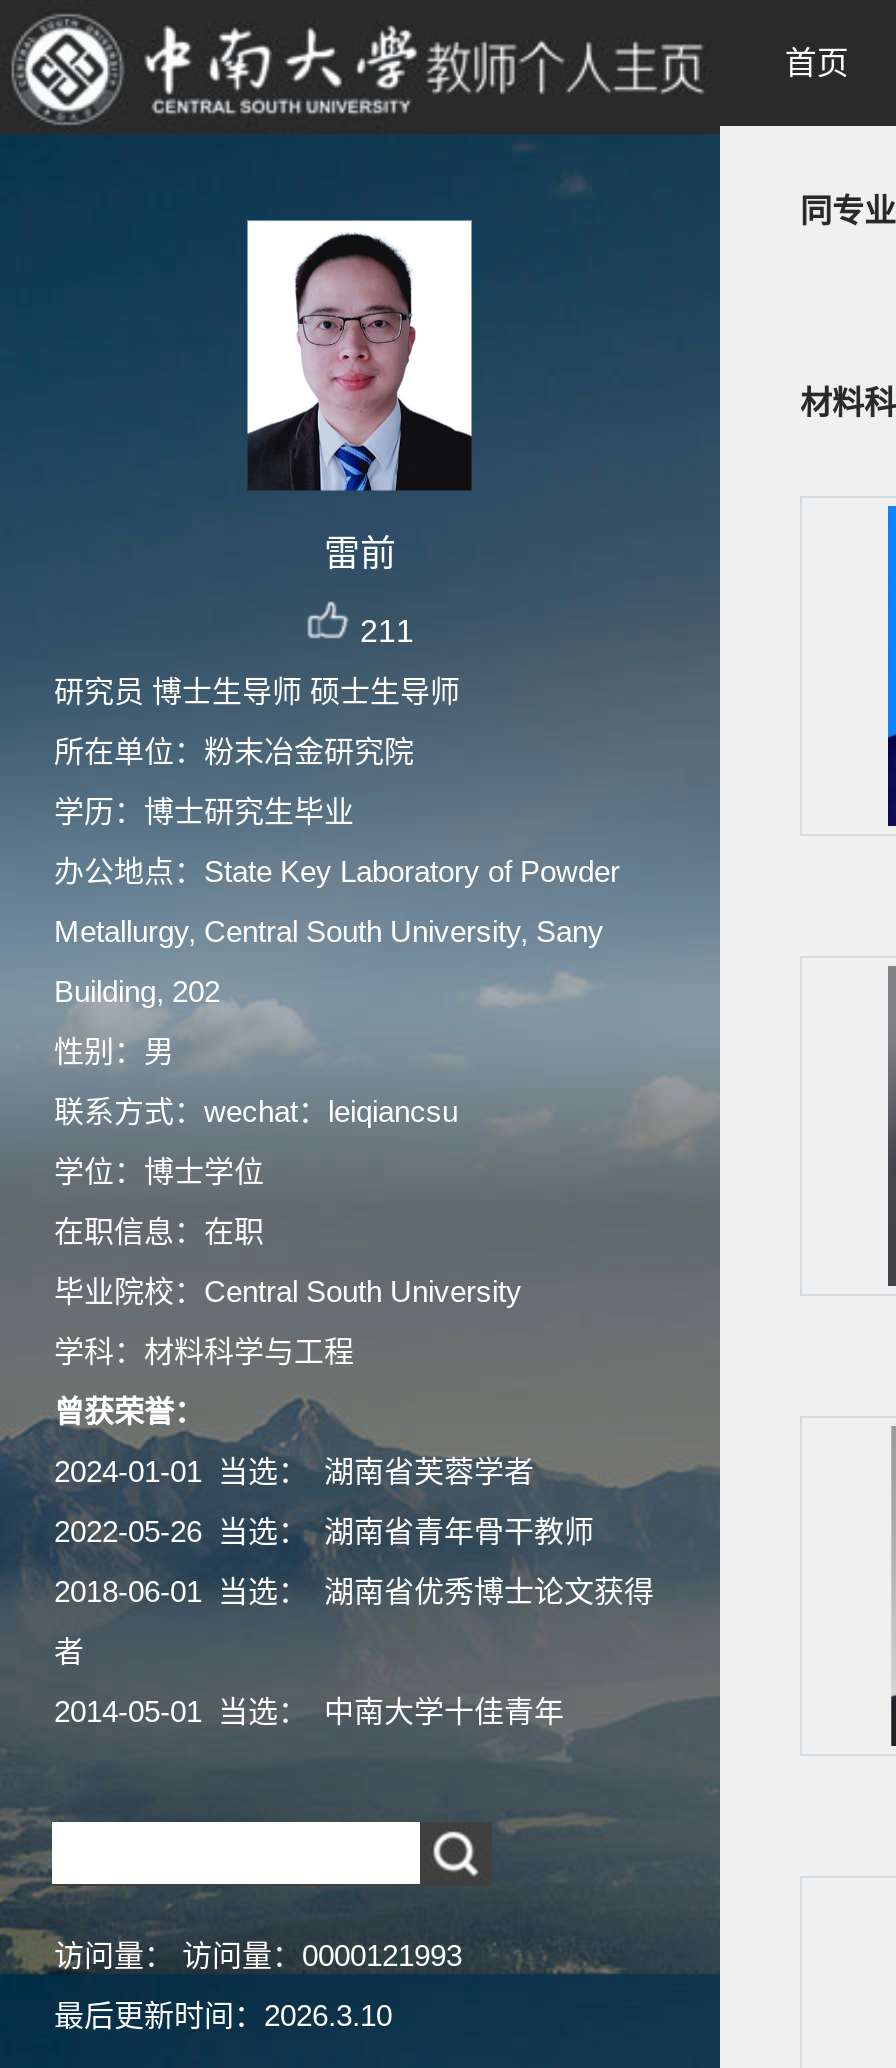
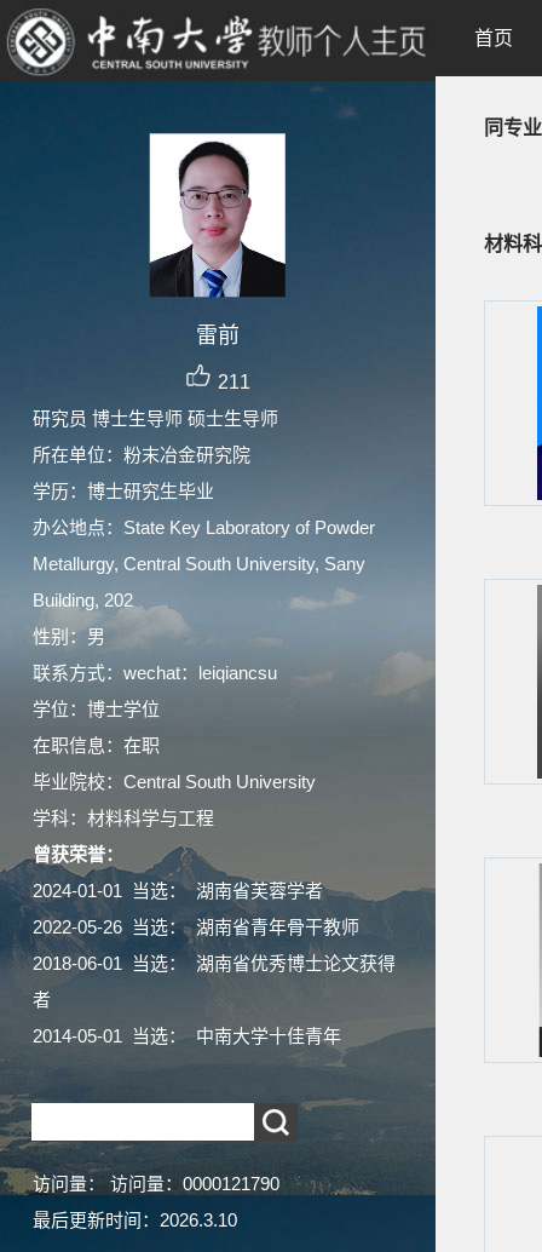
[54,1938,462,1972] 访问量：访问量：0000121993 -> [33,1173,279,1194] 访问量：访问量：0000121790

